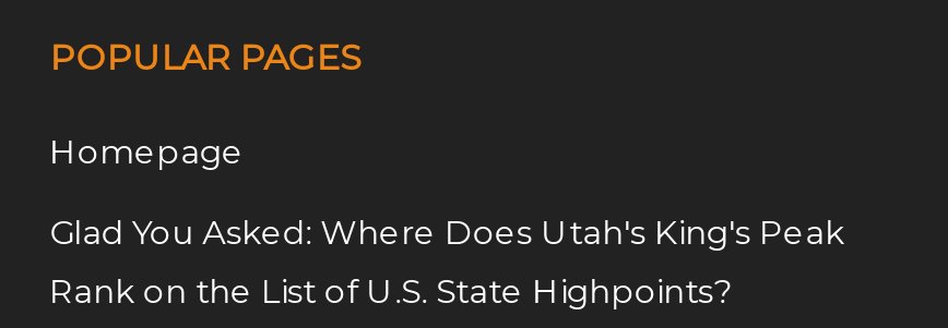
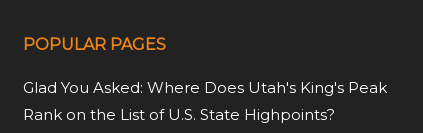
[49,131,244,172] Homepage -> none

